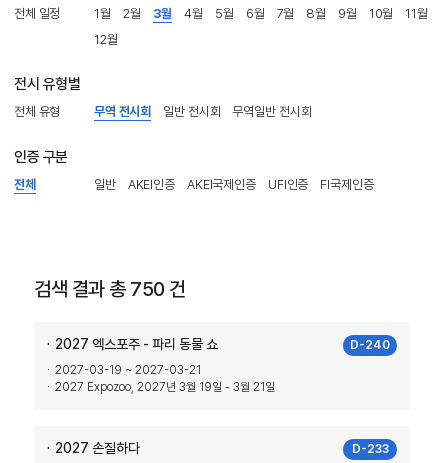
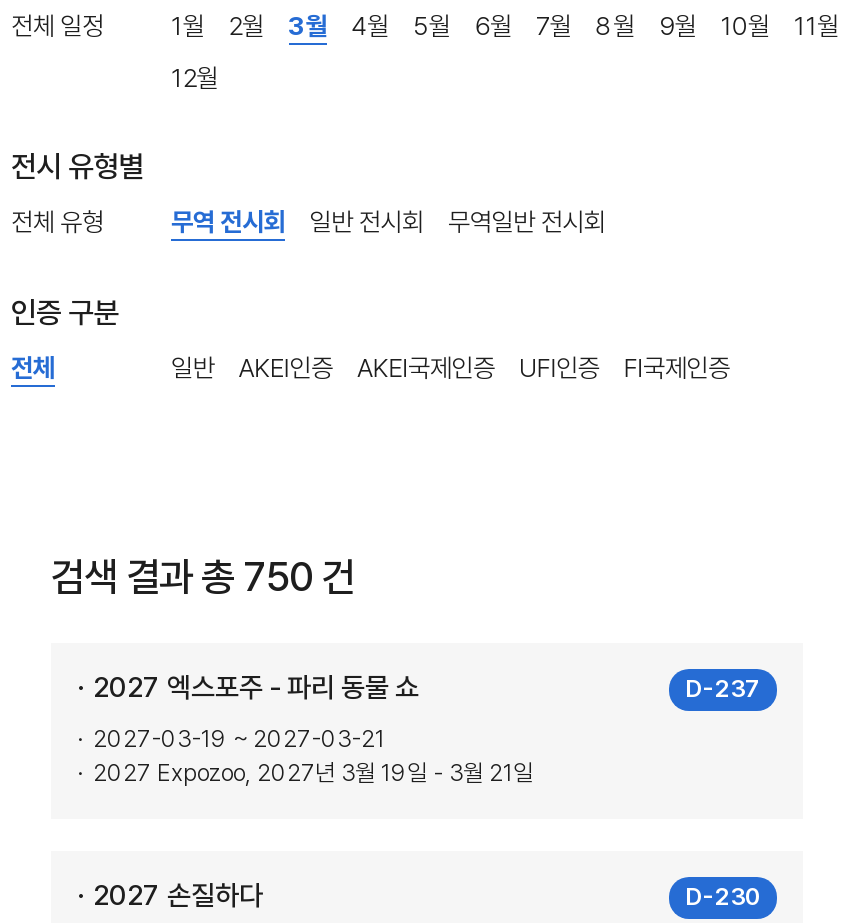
[350,338,390,352] D-240 -> [685,675,761,703] D-237
[351,442,388,456] D-233 -> [685,883,761,911] D-230

